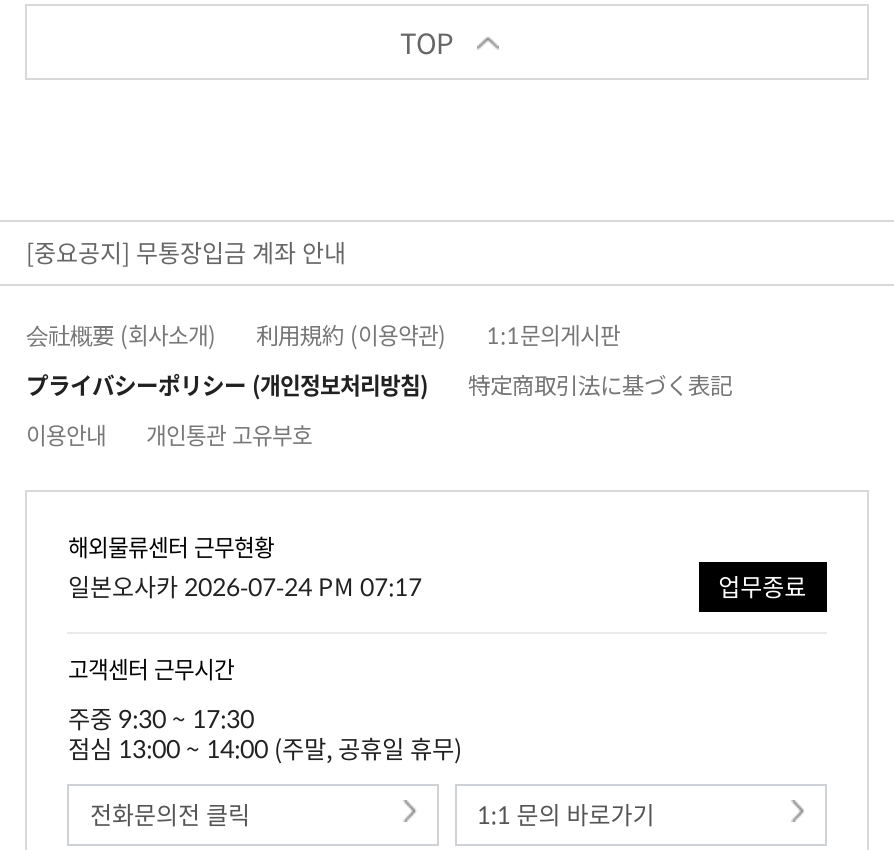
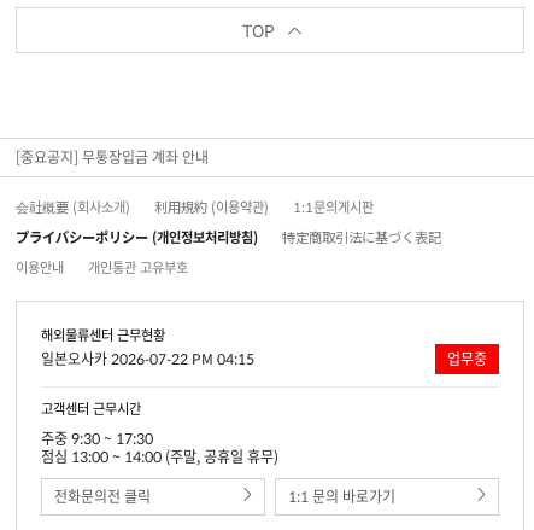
[68,568,806,604] 일본오사카 2026-07-24 PM 07:17 | 업무종료 -> [41,347,487,369] 일본오사카 2026-07-22 PM 04:15 | 업무중

